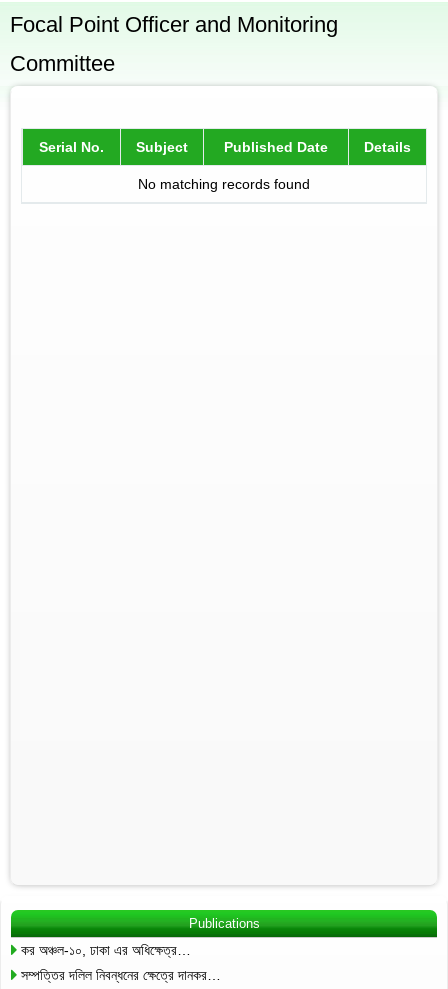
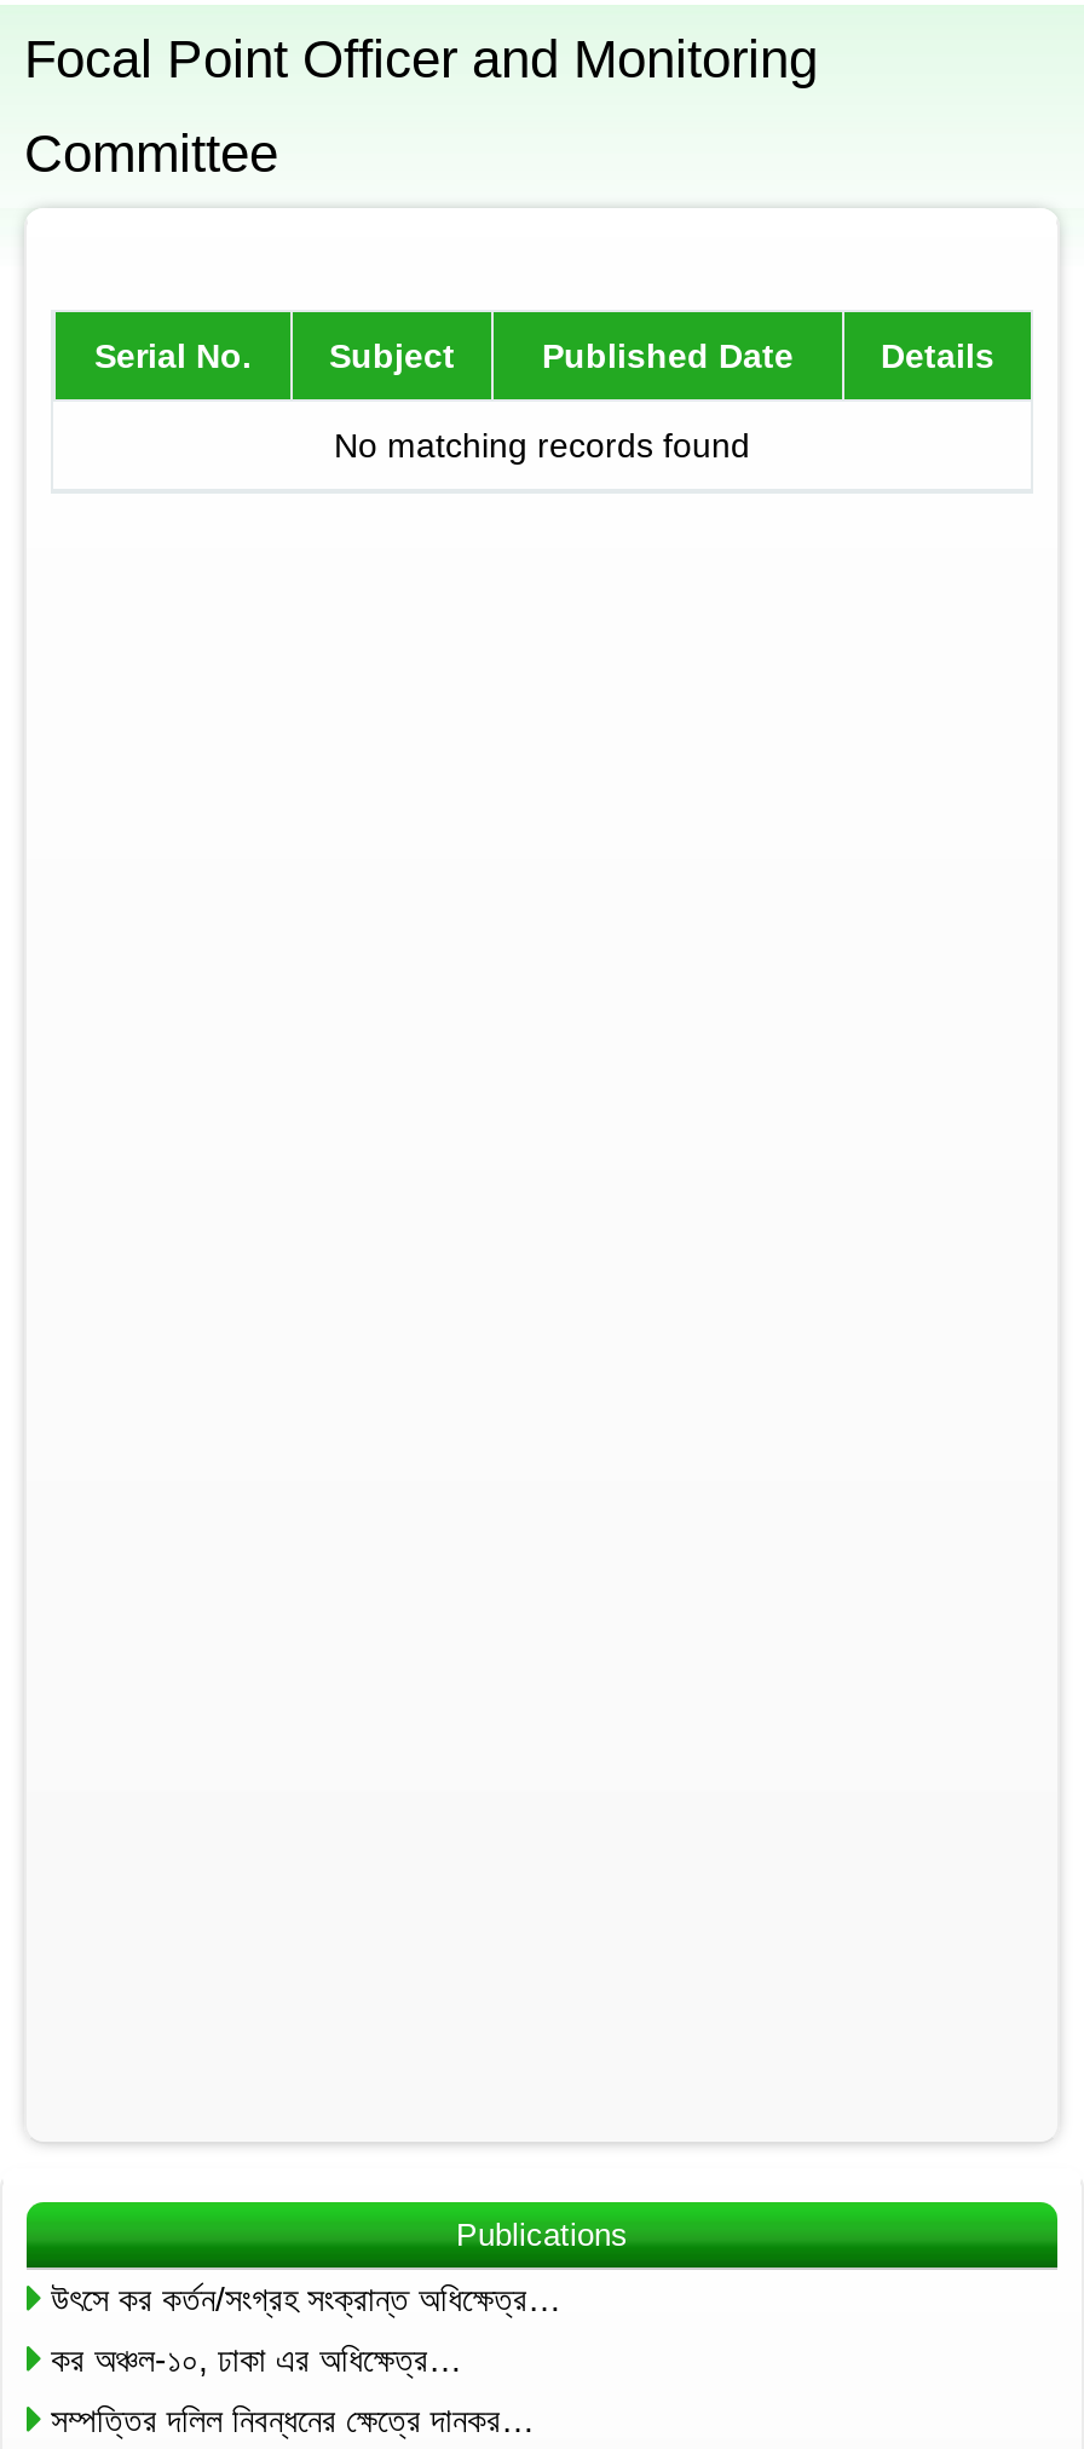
none -> [51,2279,561,2317] উৎসে কর কর্তন/সংগ্রহ সংক্রান্ত অধিক্ষেত্র…

